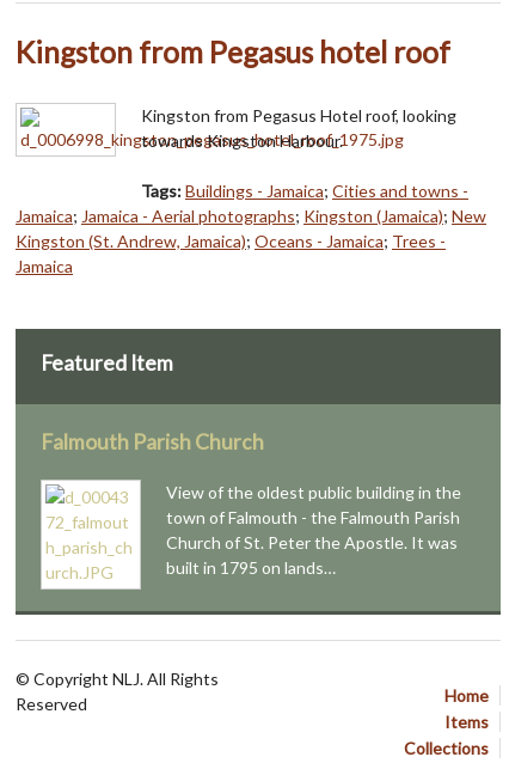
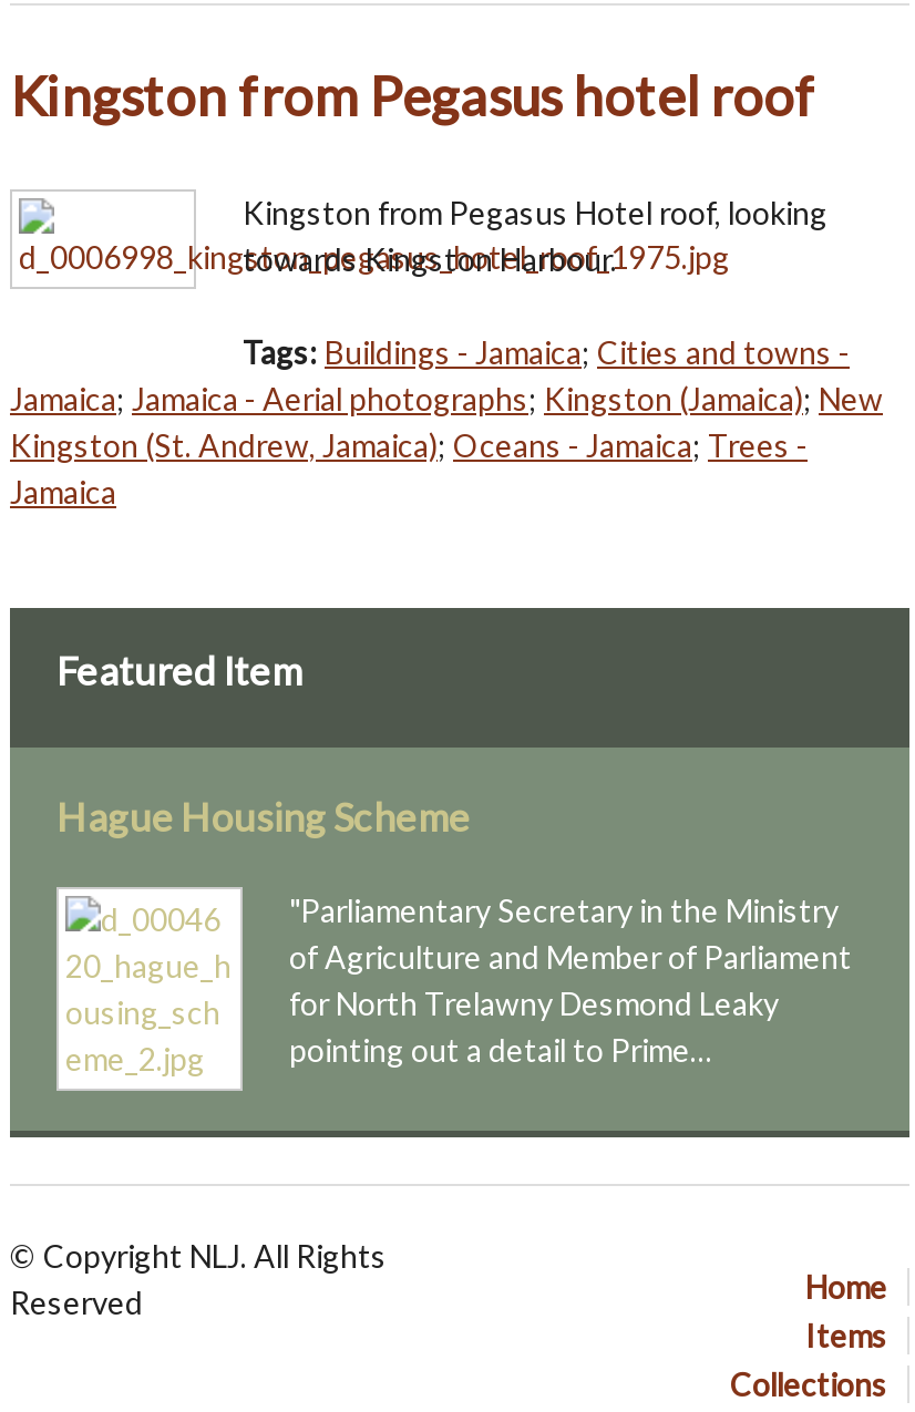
[41,430,264,455] Falmouth Parish Church -> [56,794,471,841] Hague Housing Scheme
[166,482,461,578] View of the oldest public building in the | town of Falmouth - the Falmouth Parish | Church of St. Peter the Apostle. It was | built in 1795 on lands… -> [289,892,852,1069] "Parliamentary Secretary in the Ministry | of Agriculture and Member of Parliament | for North Trelawny Desmond Leaky | pointing out a detail to Prime…

